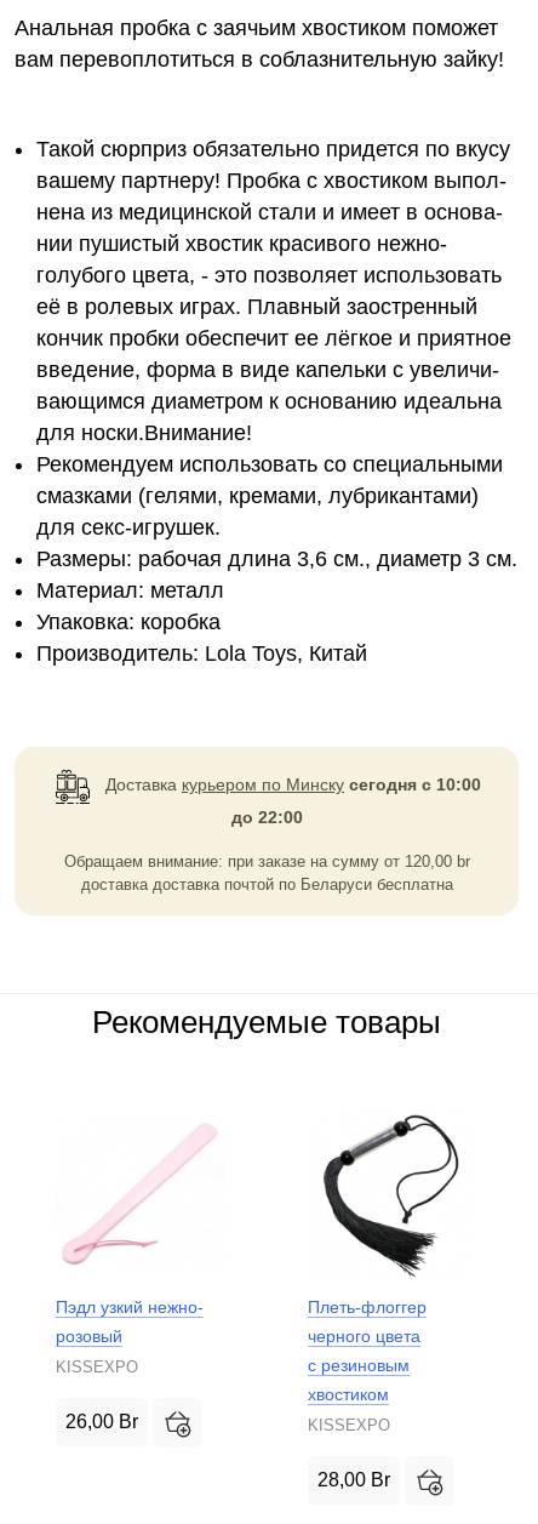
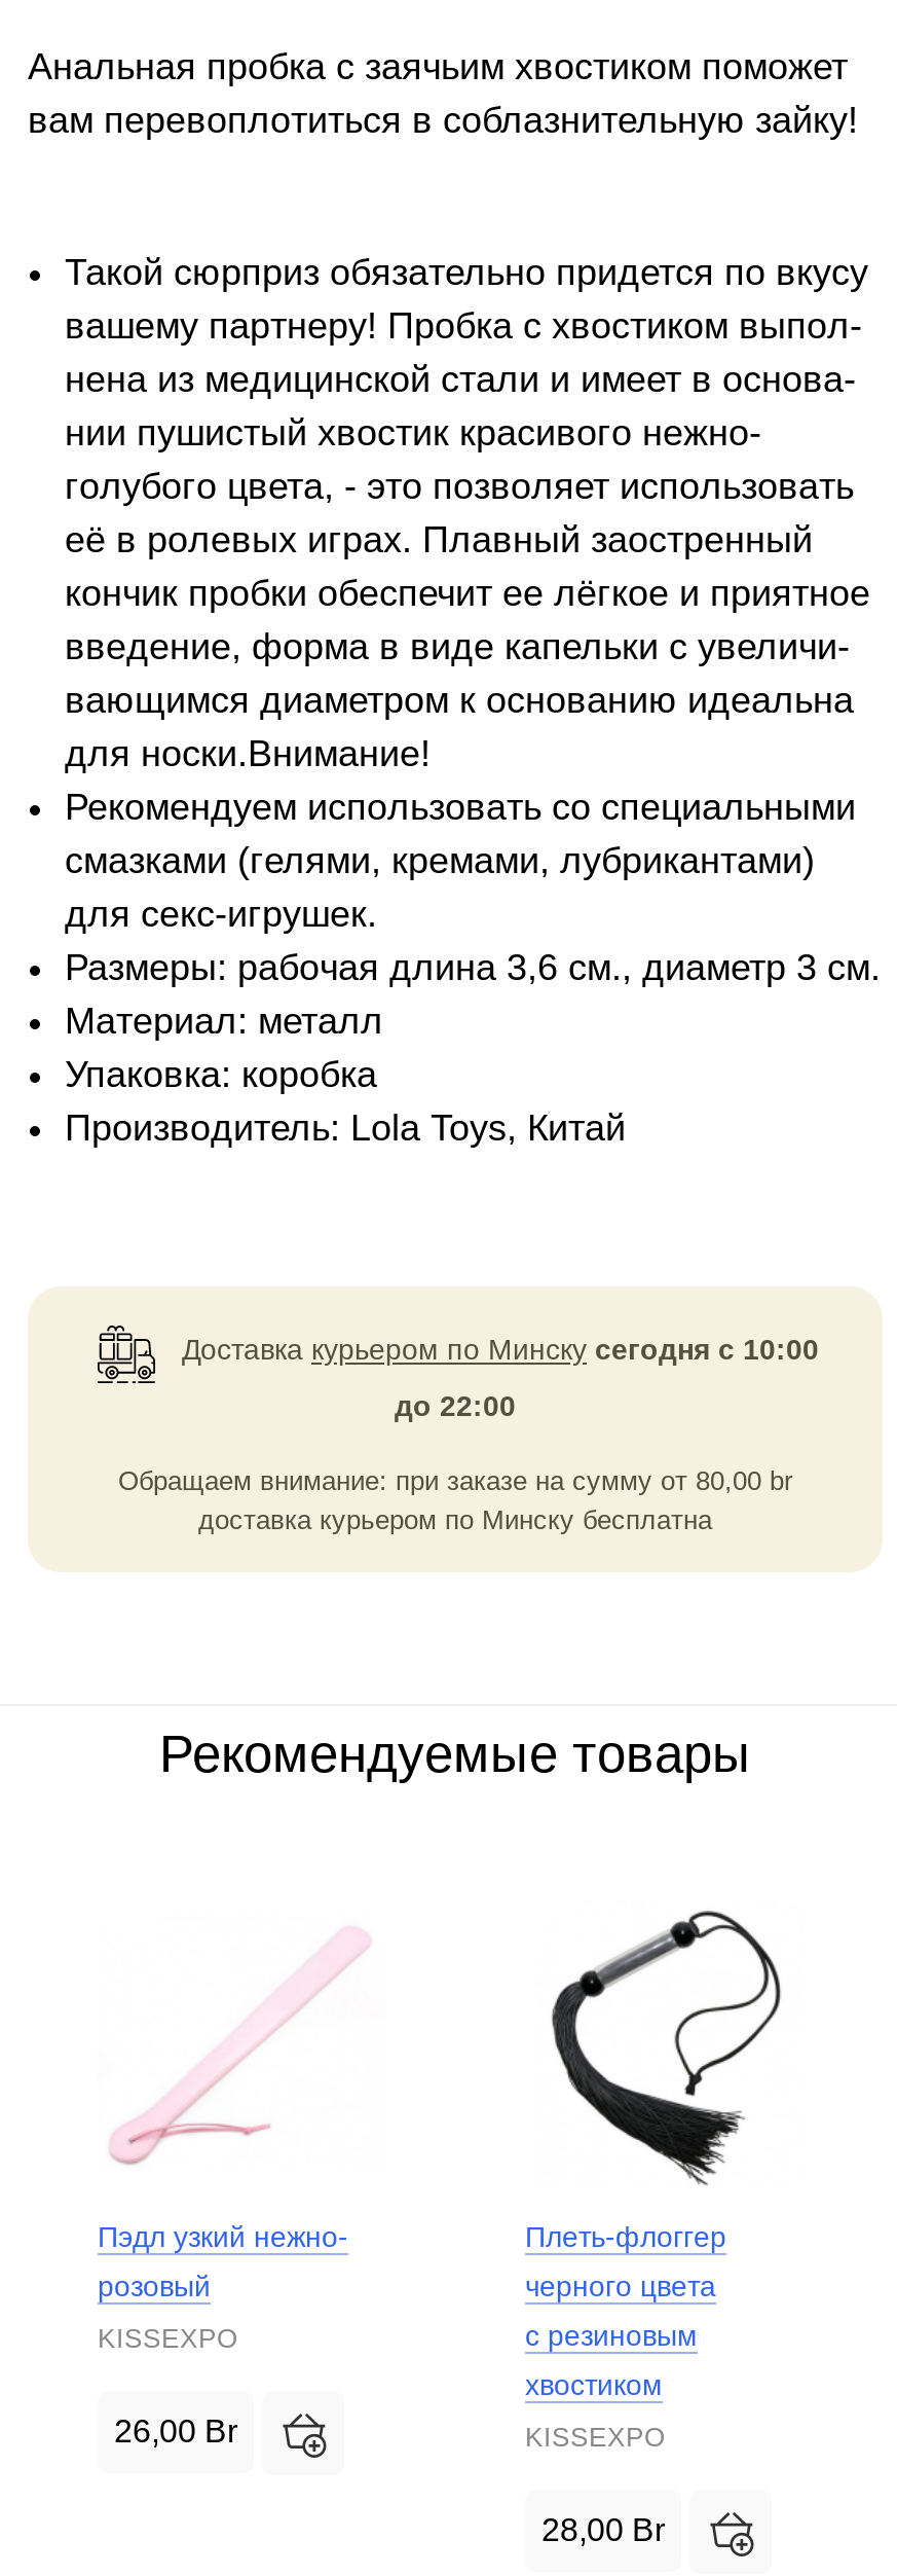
[64,852,470,894] Обращаем внимание: при заказе на сумму от 120,00 br | доставка доставка почтой по Беларуси бесплатна -> [118,1465,792,1535] Обращаем внимание: при заказе на сумму от 80,00 br | доставка курьером по Минску бесплатна

